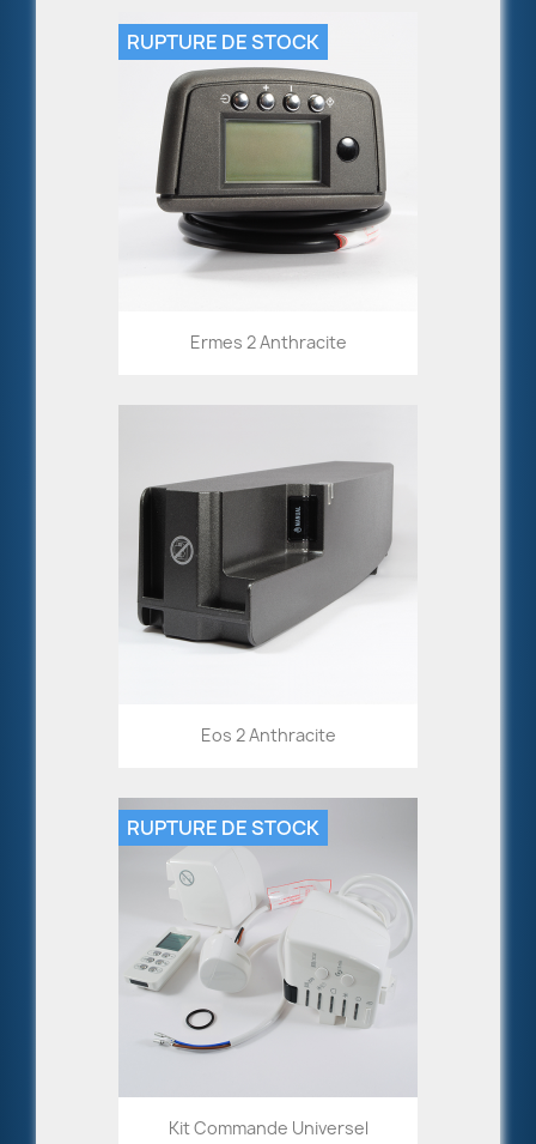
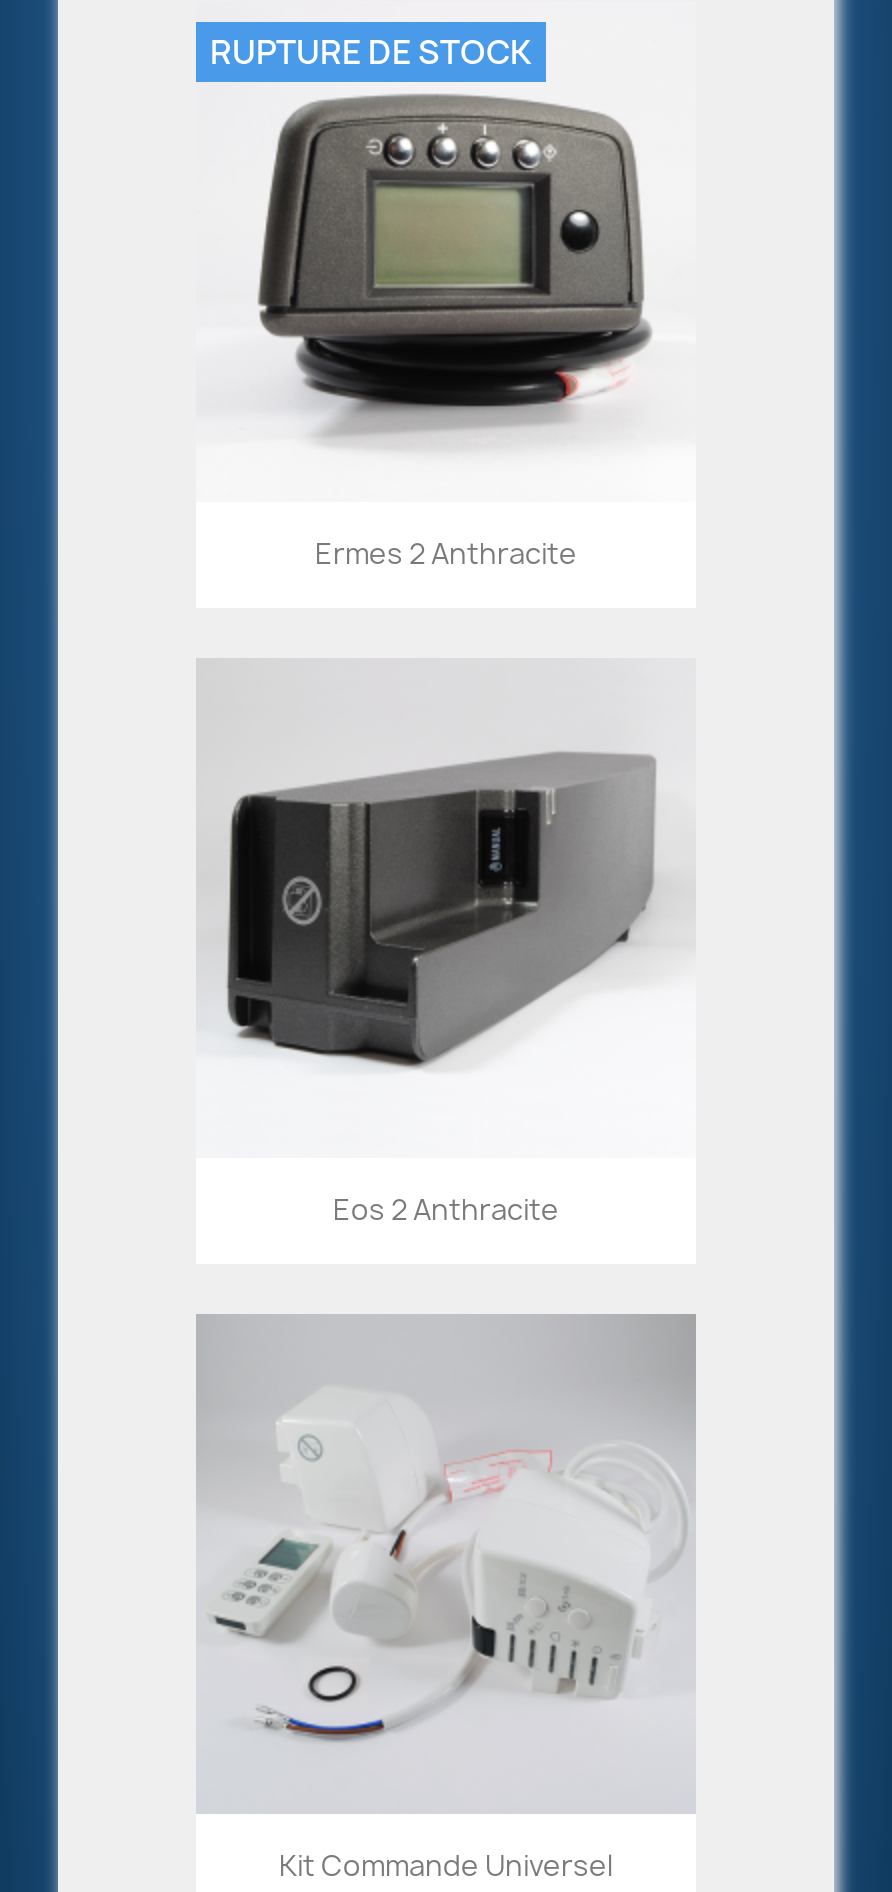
[127,815,319,841] RUPTURE DE STOCK -> none

